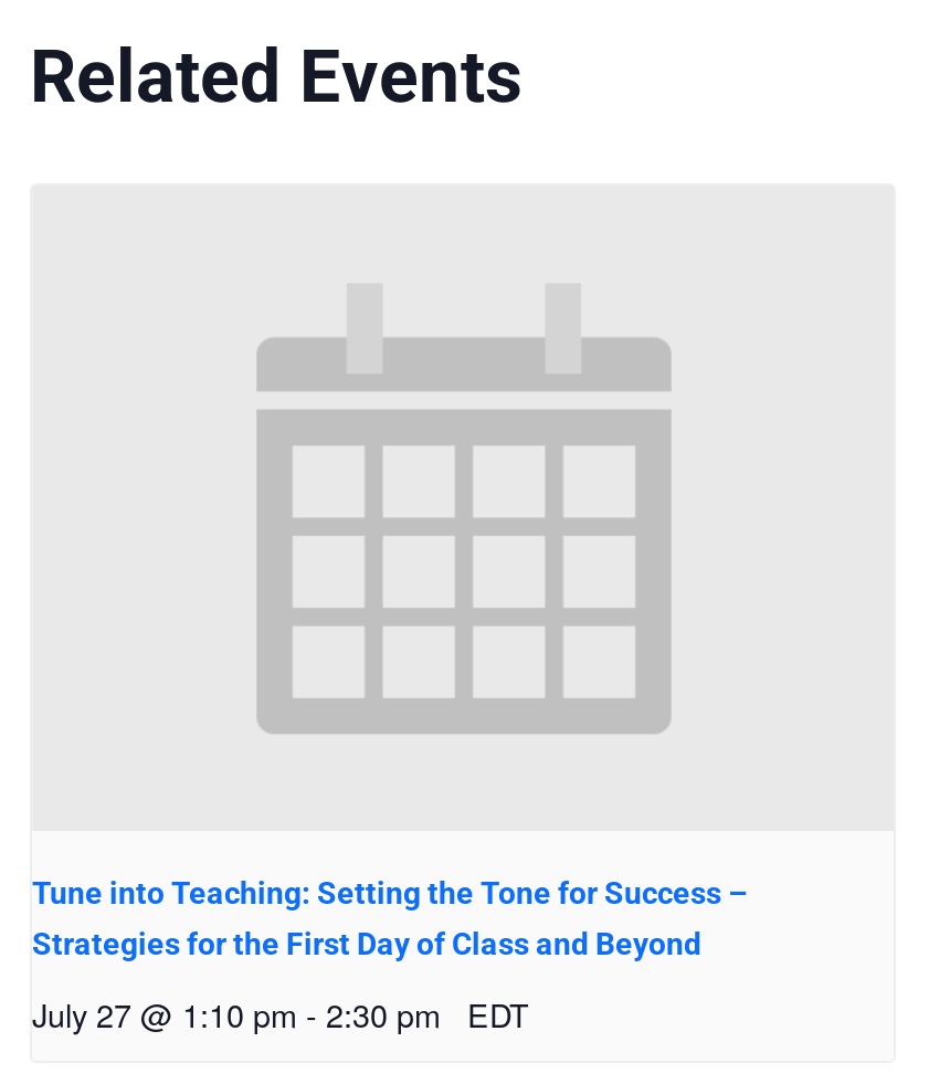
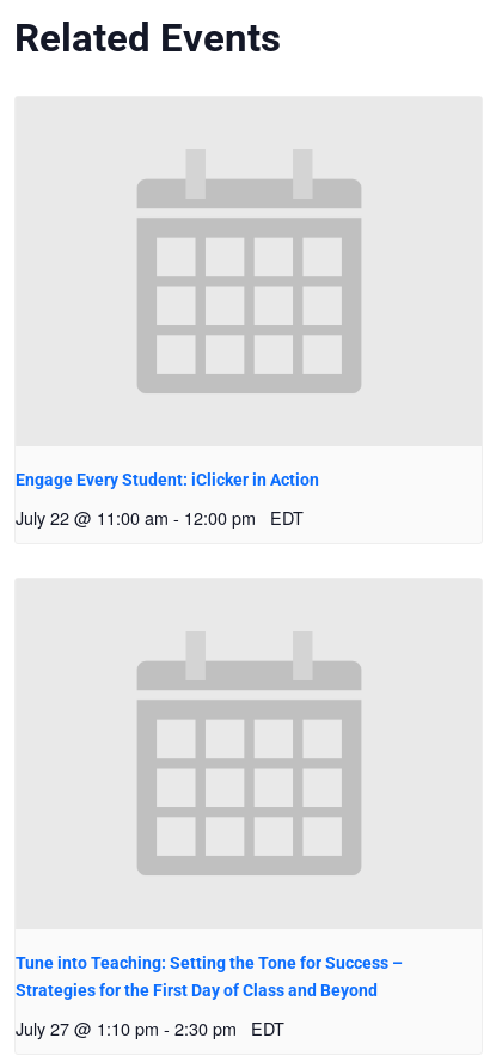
none -> [16,470,319,530] Engage Every Student: iClicker in Action | July 22 @ 11:00 am - 12:00 pm EDT

